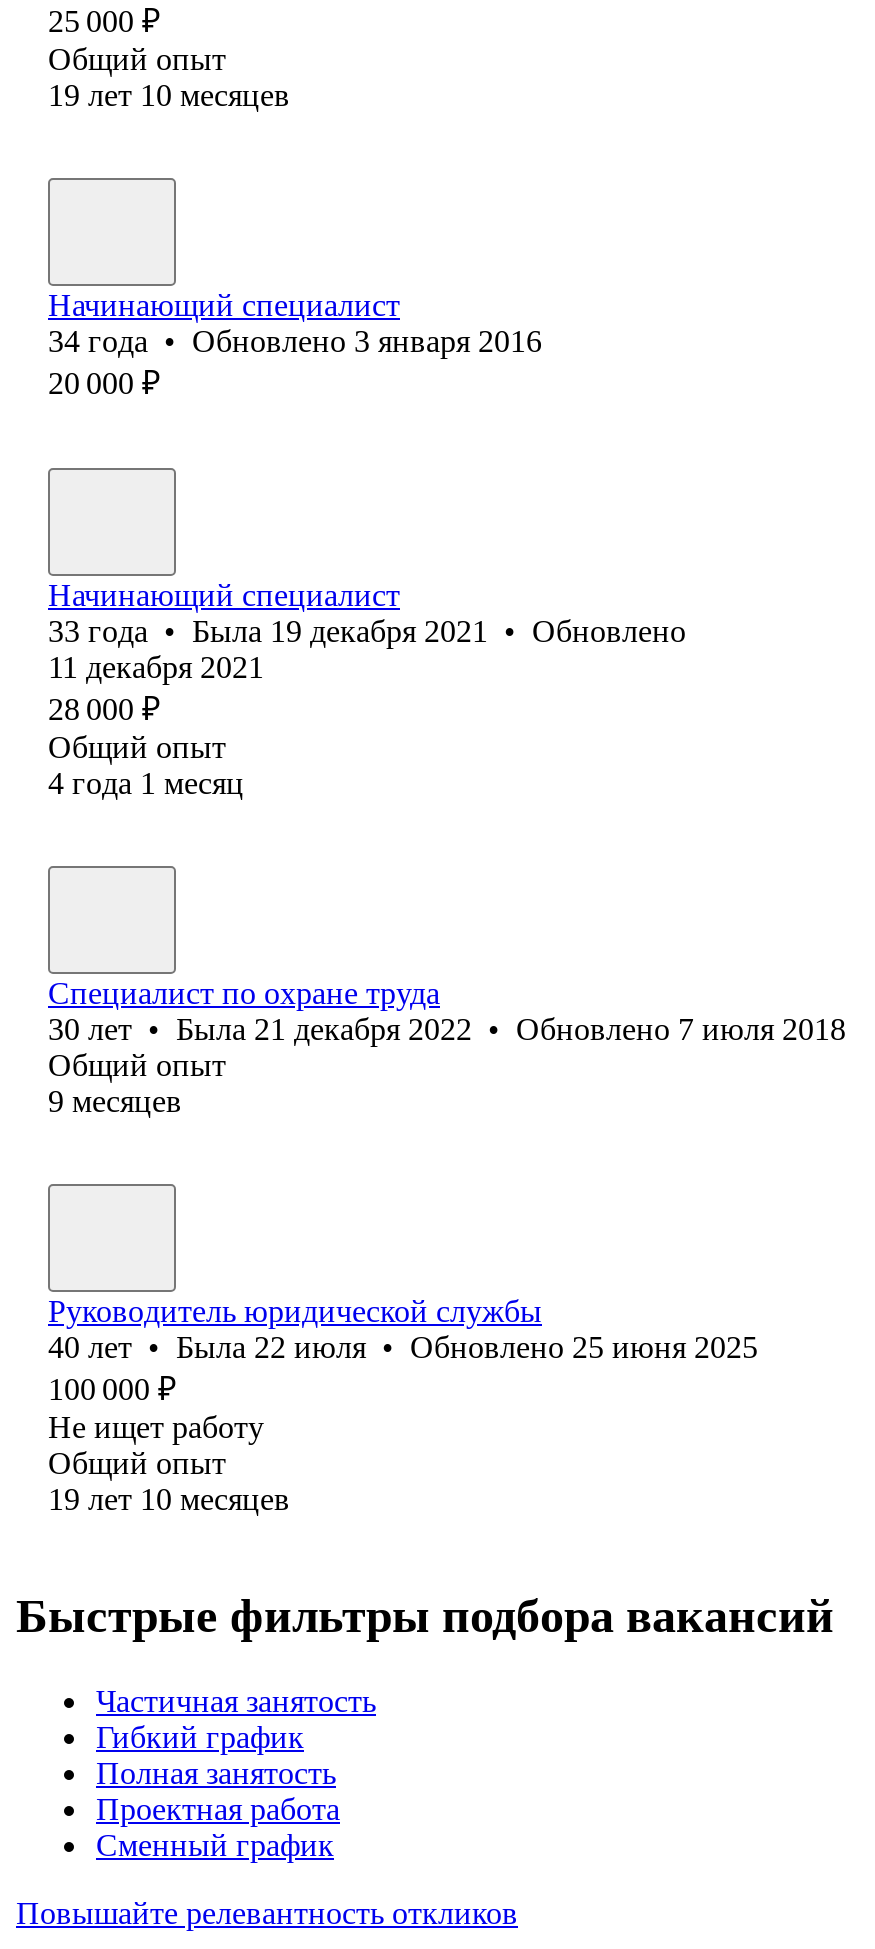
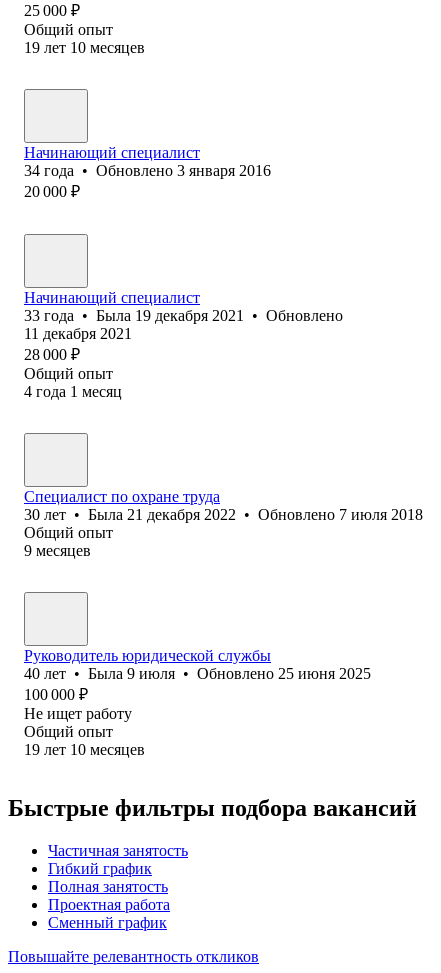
[48,1330,758,1364] 40 лет • Была 22 июля • Обновлено 25 июня 2025 -> [24,665,371,682] 40 лет • Была 9 июля • Обновлено 25 июня 2025

